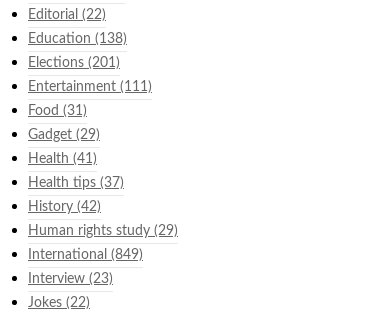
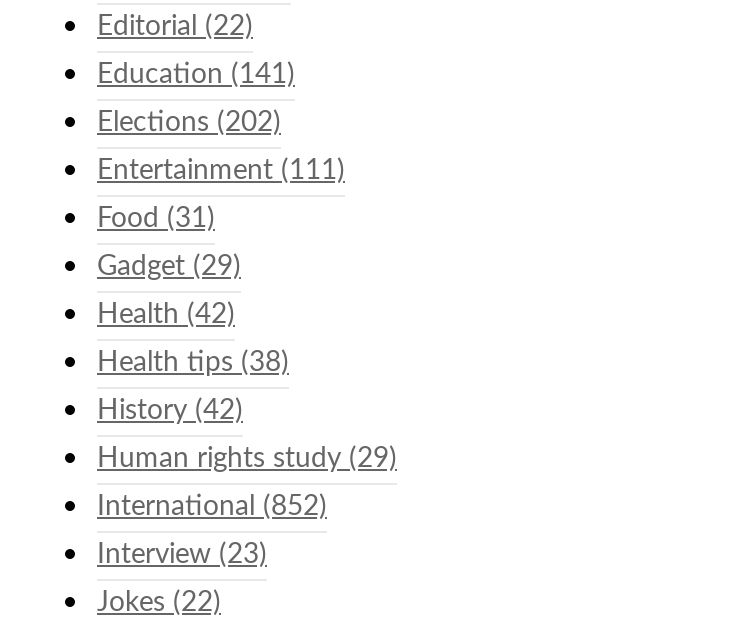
[28,32,127,46] Education (138) -> [97,60,295,88] Education (141)
[28,56,120,70] Elections (201) -> [97,108,281,136] Elections (202)
[28,152,97,166] Health (41) -> [97,300,235,328] Health (42)
[28,176,124,190] Health tips (37) -> [97,348,289,376] Health tips (38)
[28,248,143,262] International (849) -> [97,492,327,520] International (852)

